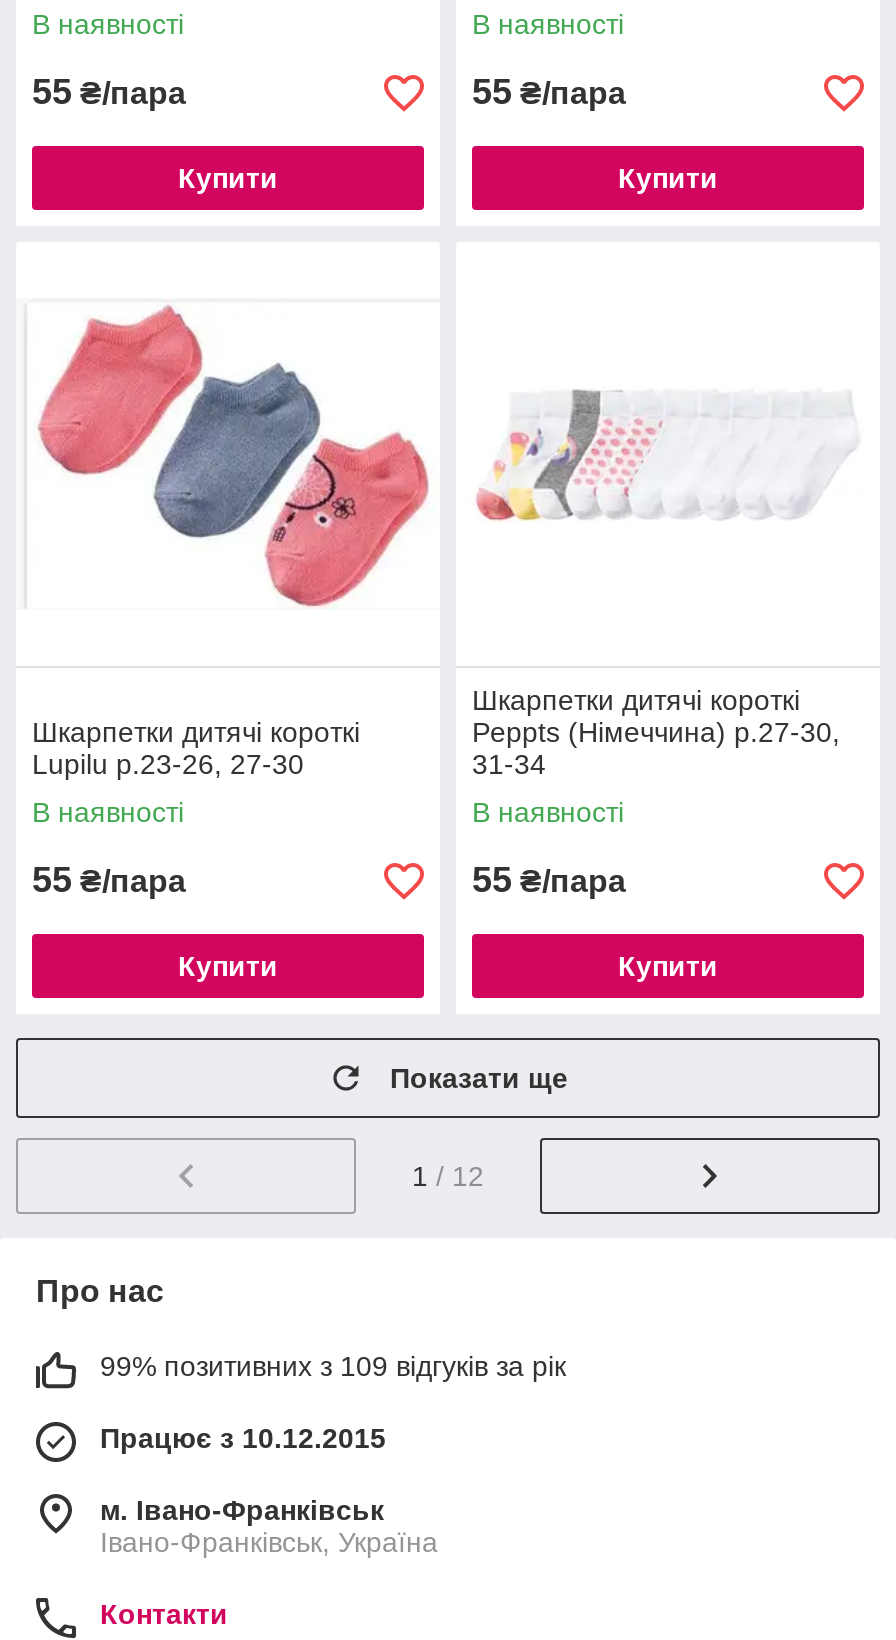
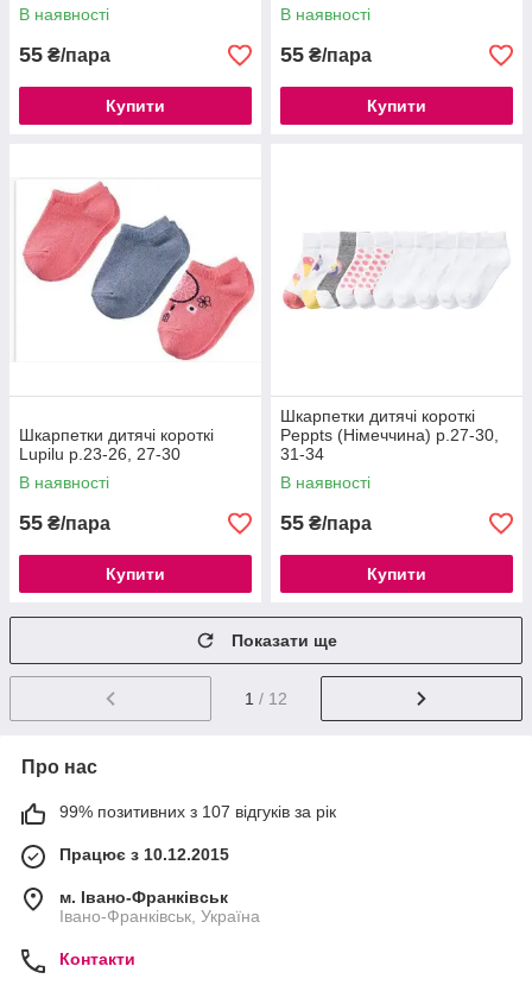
[100,1350,566,1382] 99% позитивних з 109 відгуків за рік -> [59,802,336,821] 99% позитивних з 107 відгуків за рік

